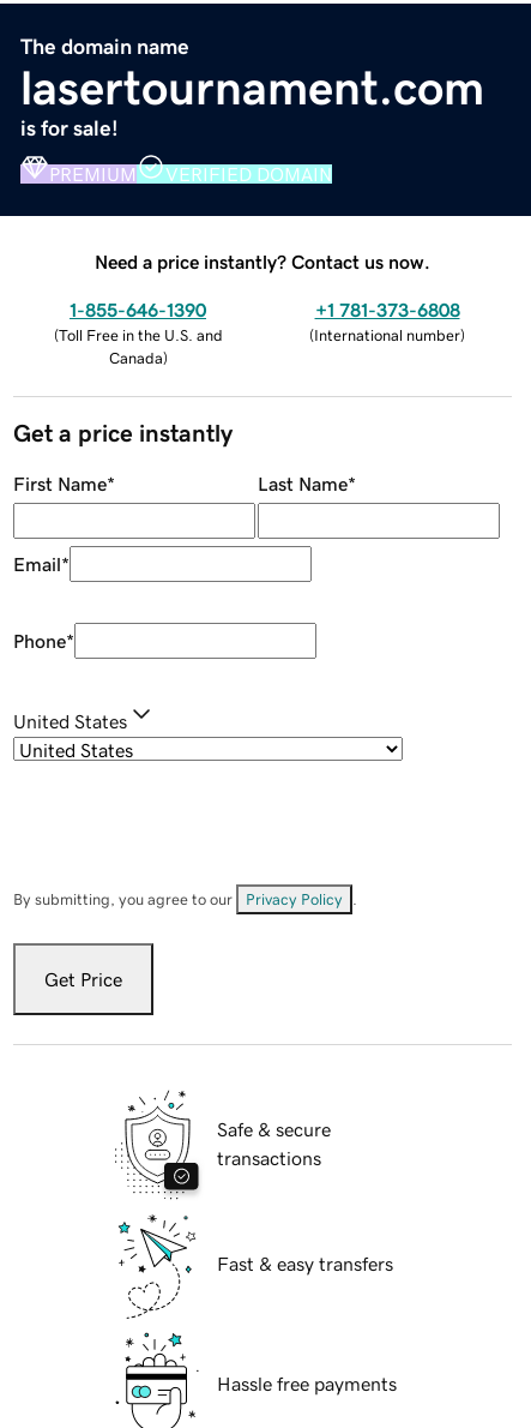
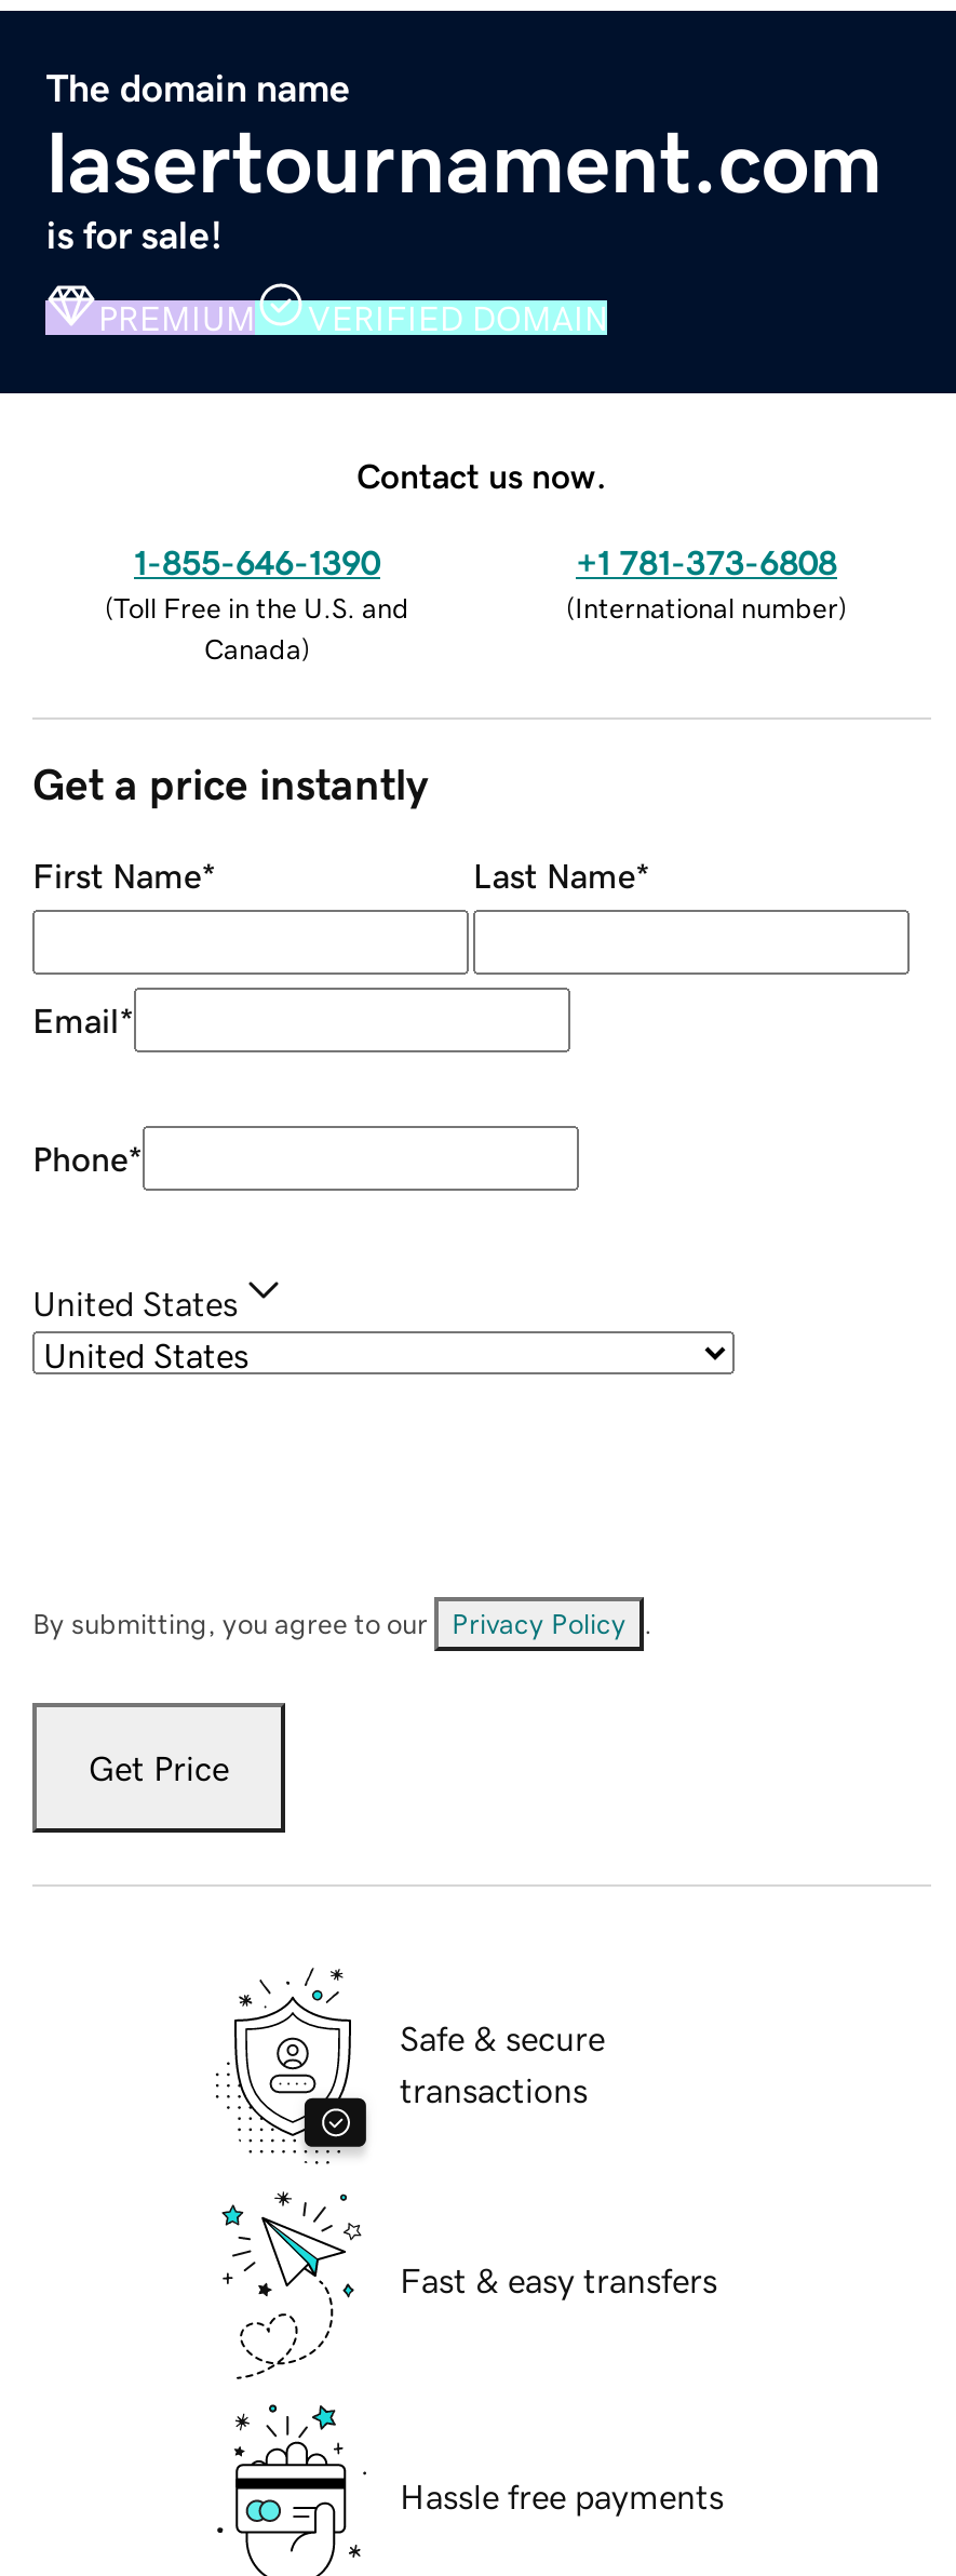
[95,252,430,271] Need a price instantly? Contact us now. -> [356,457,607,492] Contact us now.

